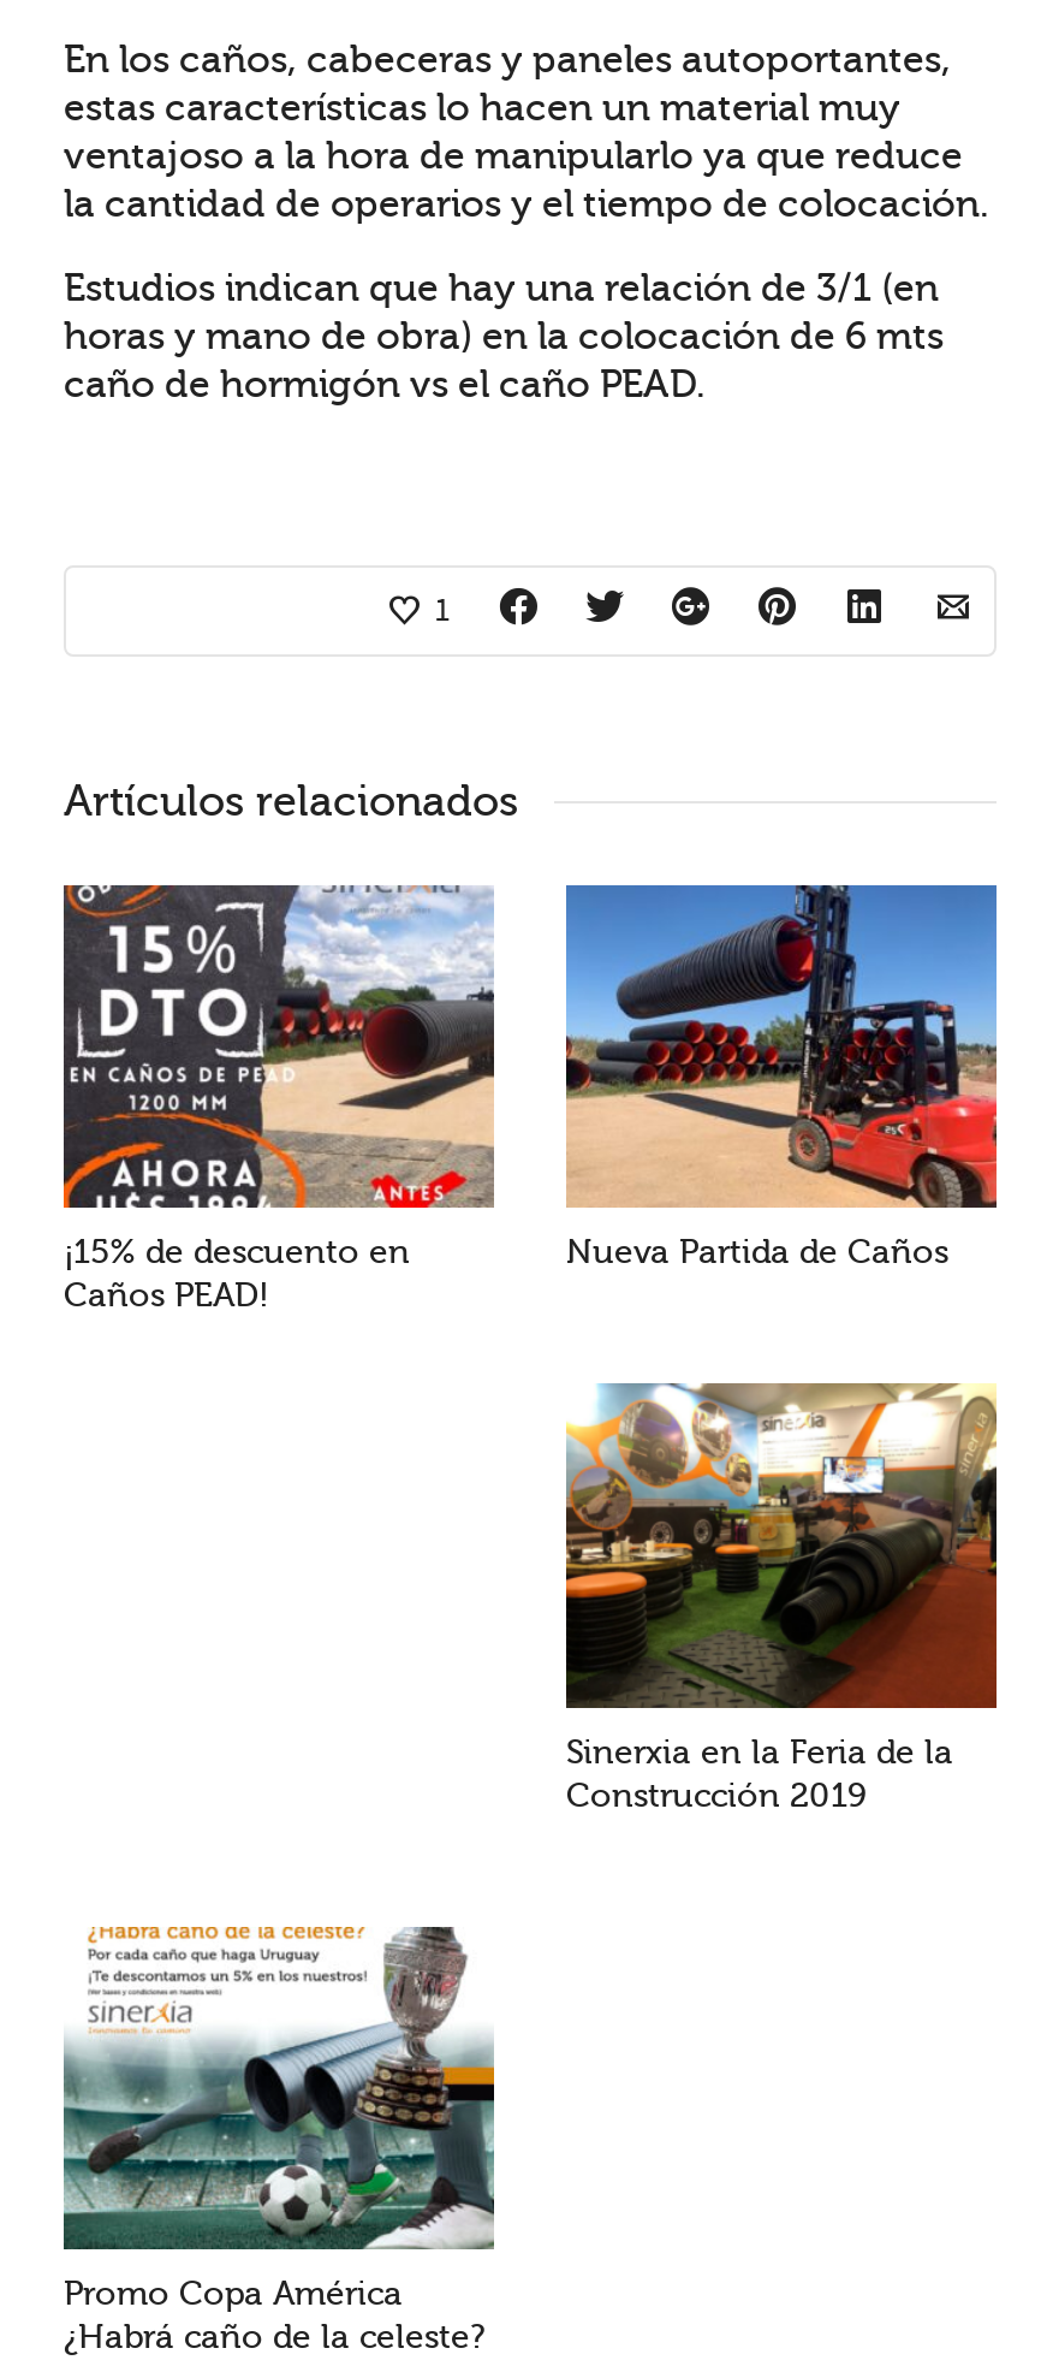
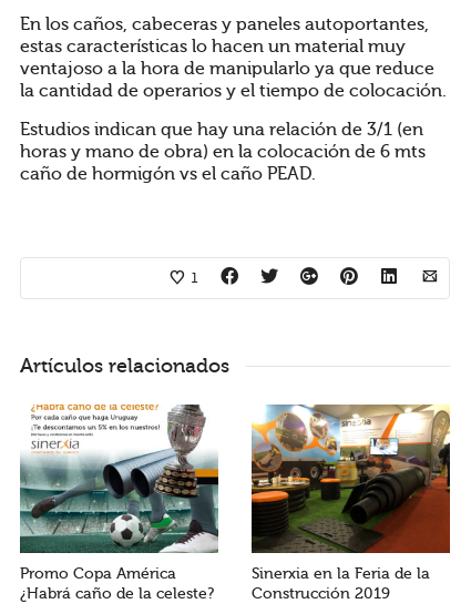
[61,883,496,1314] [image] | ¡15% de descuento en | Caños PEAD! -> none
[564,883,999,1271] [image] | Nueva Partida de Caños -> none
moved [564,1381,999,1813] -> [250,403,451,602]: [image] | Sinerxia en la Feria de la | Construcción 2019

